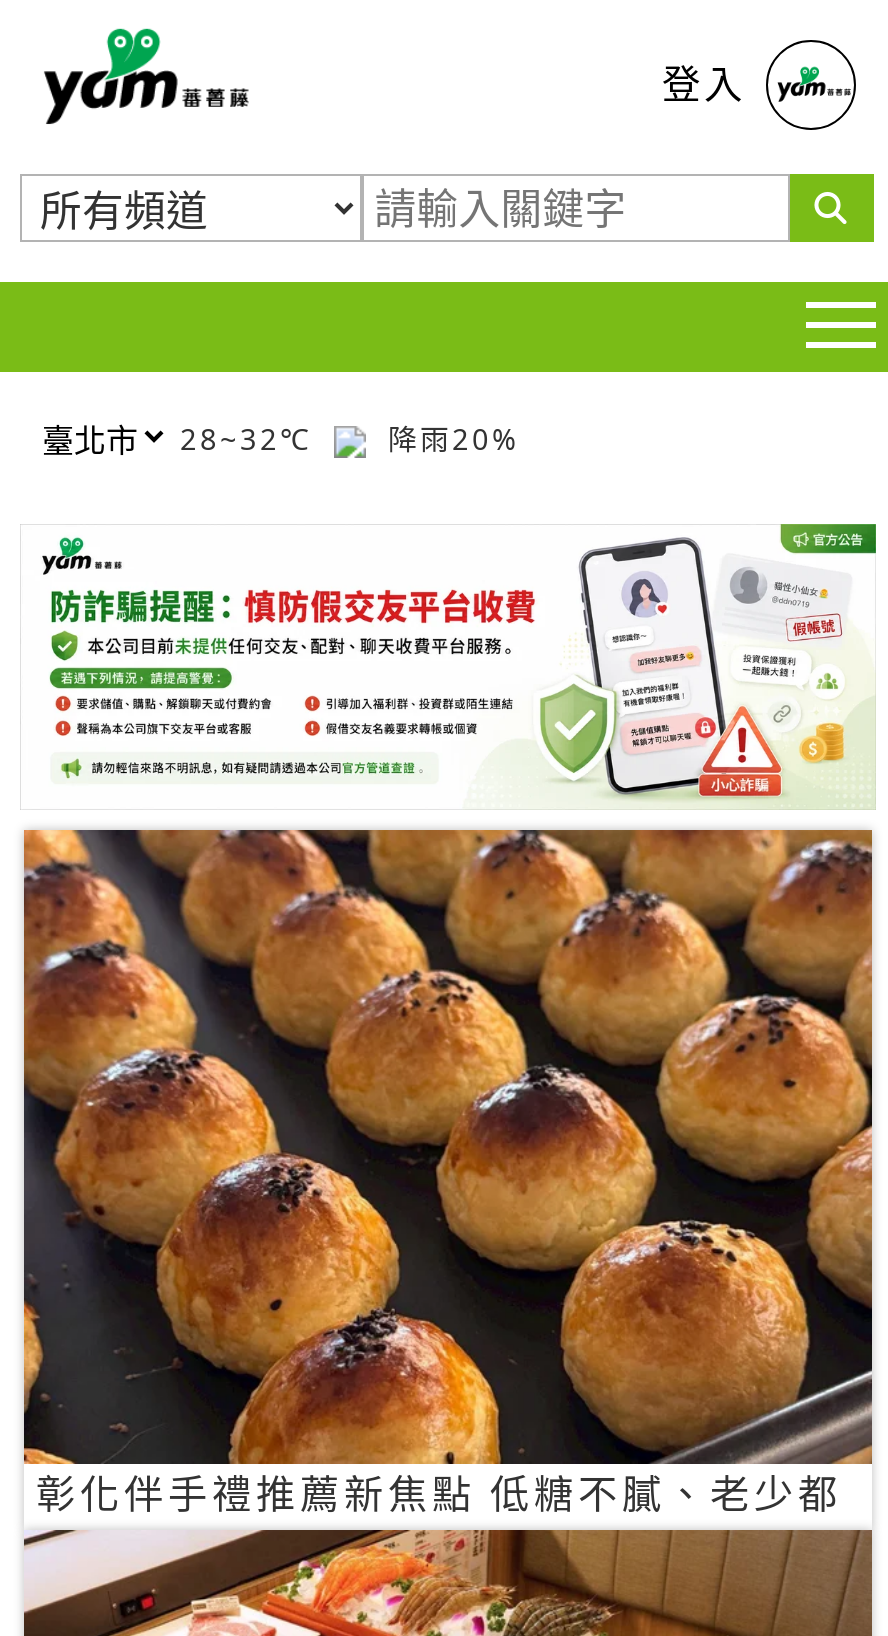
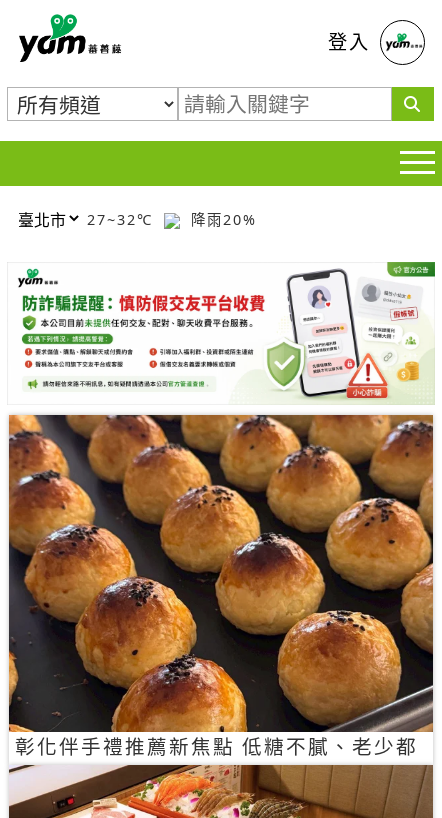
[180,419,520,457] 28~32℃ 降雨20% -> [87,209,257,228] 27~32℃ 降雨20%

